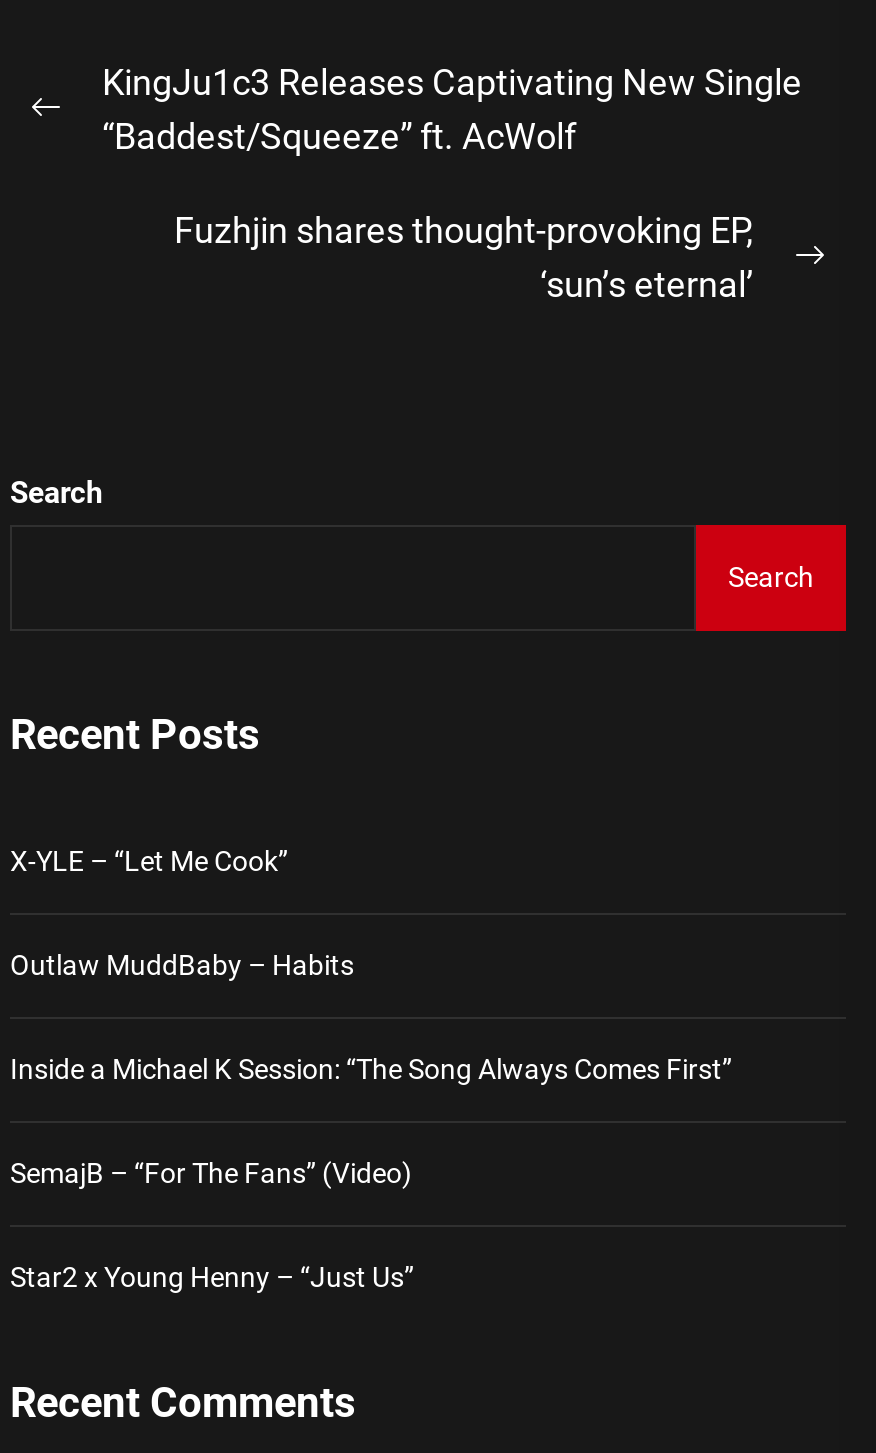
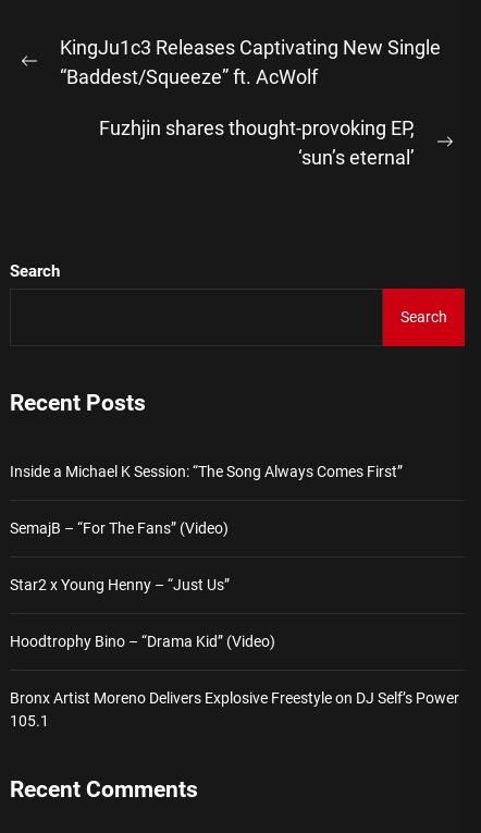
[10,846,354,982] X-YLE – “Let Me Cook” | Outlaw MuddBaby – Habits -> none
moved [10,1054,732,1294] -> [10,463,403,594]: Inside a Michael K Session: “The Song Always Comes First” | SemajB – “For The Fans” (Video) | Star2 x Young Henny – “Just Us”
none -> [10,633,459,730] Hoodtrophy Bino – “Drama Kid” (Video) | Bronx Artist Moreno Delivers Explosive Freestyle on DJ Self’s Power | 105.1

